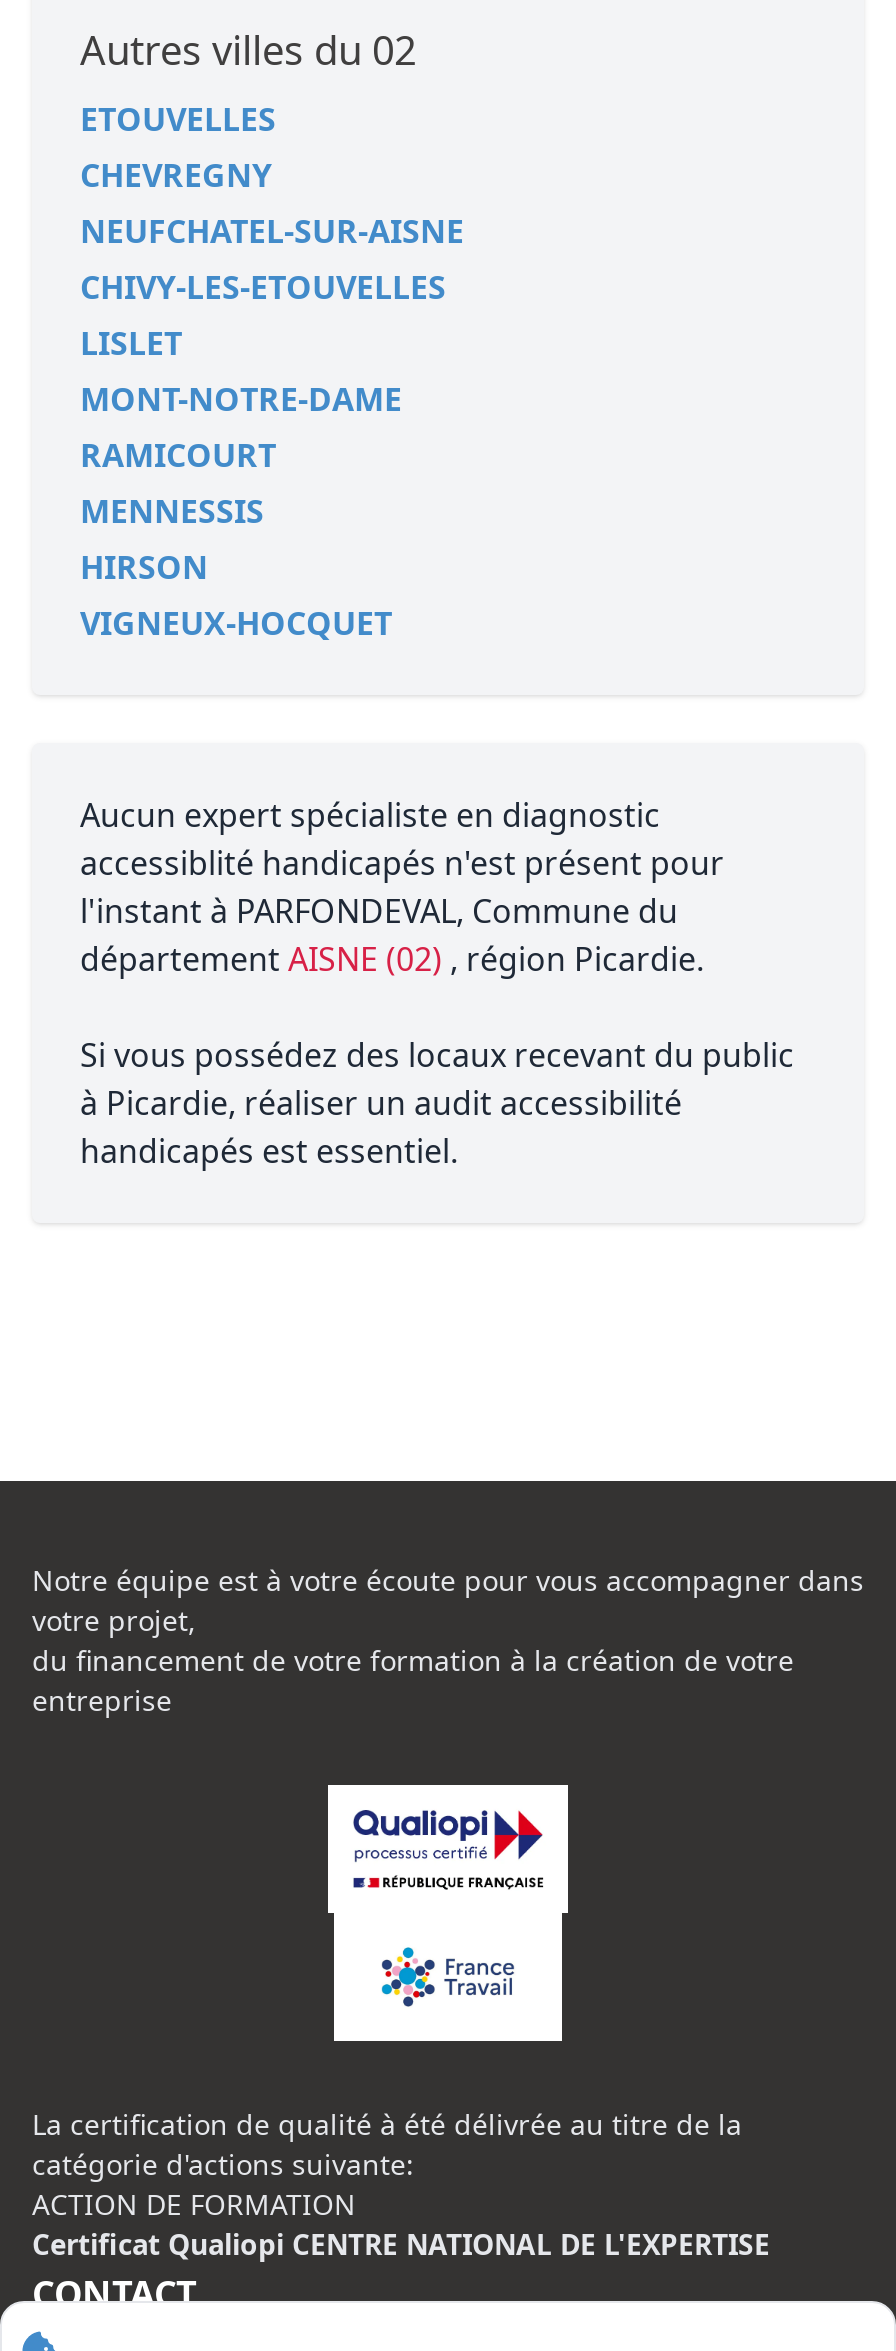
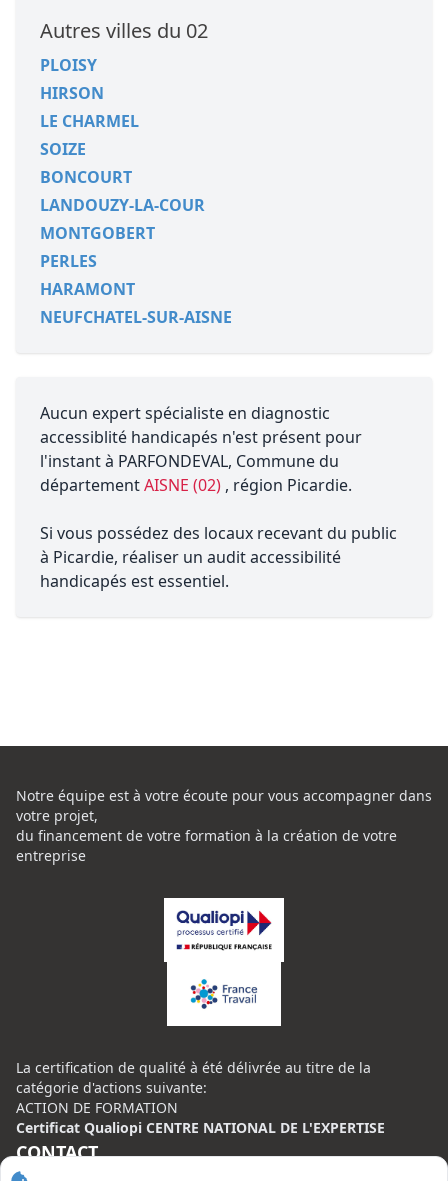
[80,97,446,533] ETOUVELLES | CHEVREGNY | CHIVY-LES-ETOUVELLES | LISLET | MONT-NOTRE-DAME | RAMICOURT | MENNESSIS -> [40,54,97,76] PLOISY
moved [80,209,464,253] -> [40,306,232,328]: NEUFCHATEL-SUR-AISNE
moved [80,545,208,589] -> [40,82,104,104]: HIRSON
[80,601,392,645] VIGNEUX-HOCQUET -> [40,110,205,300] LE CHARMEL | SOIZE | BONCOURT | LANDOUZY-LA-COUR | MONTGOBERT | PERLES | HARAMONT

